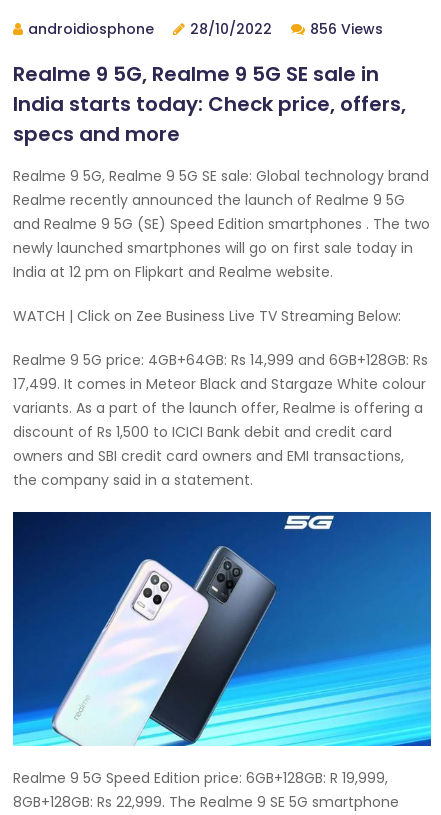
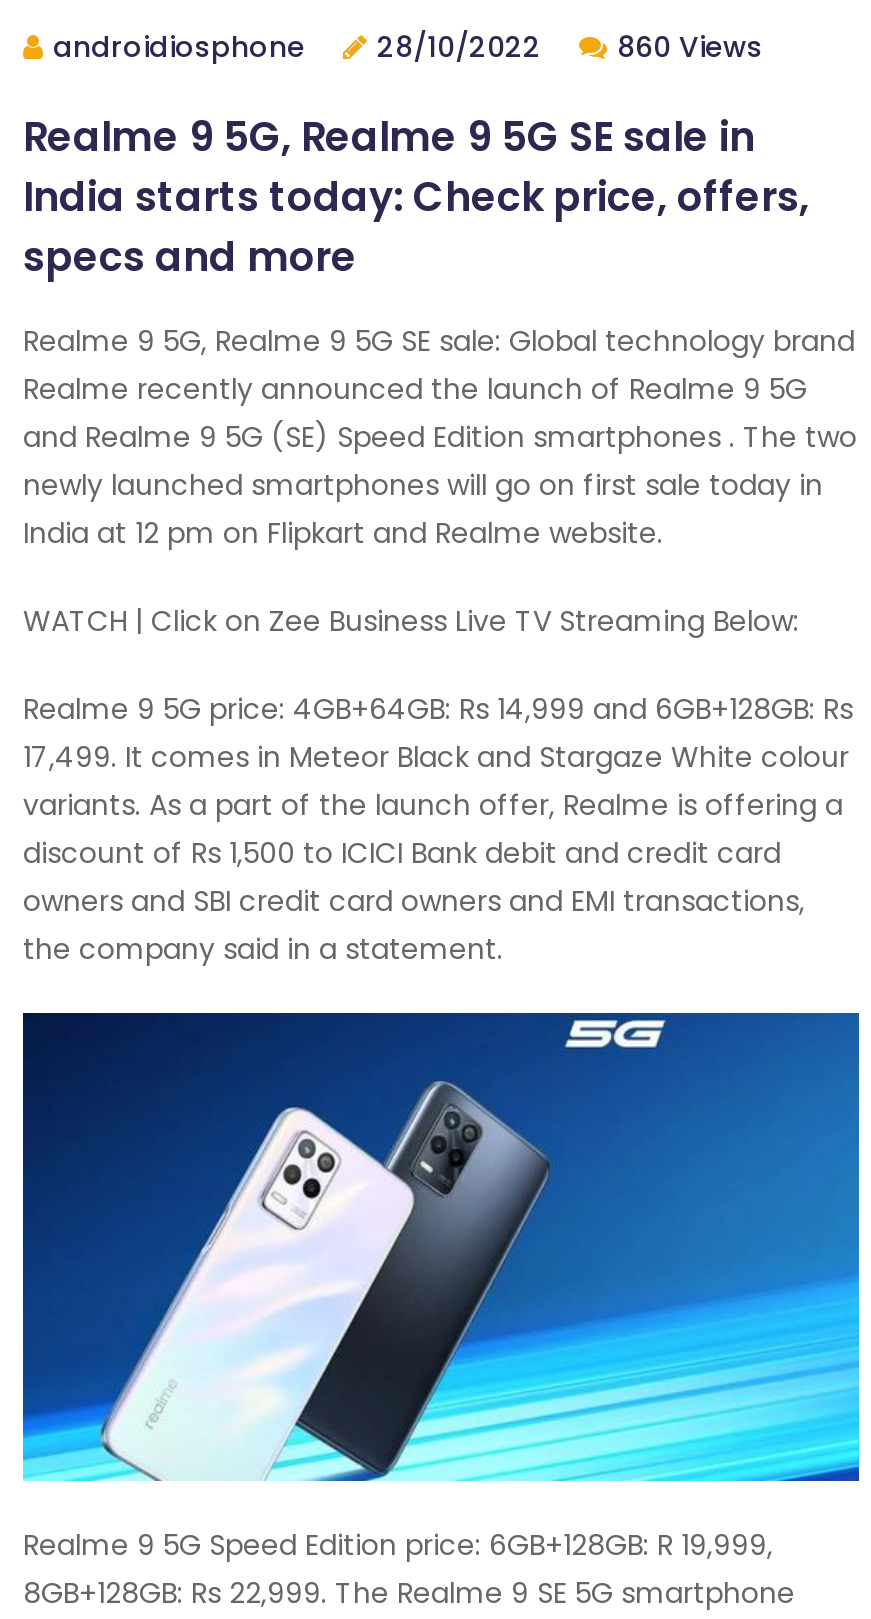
[28,19,383,39] androidiosphone 28/10/2022 856 Views -> [53,26,763,66] androidiosphone 28/10/2022 860 Views

